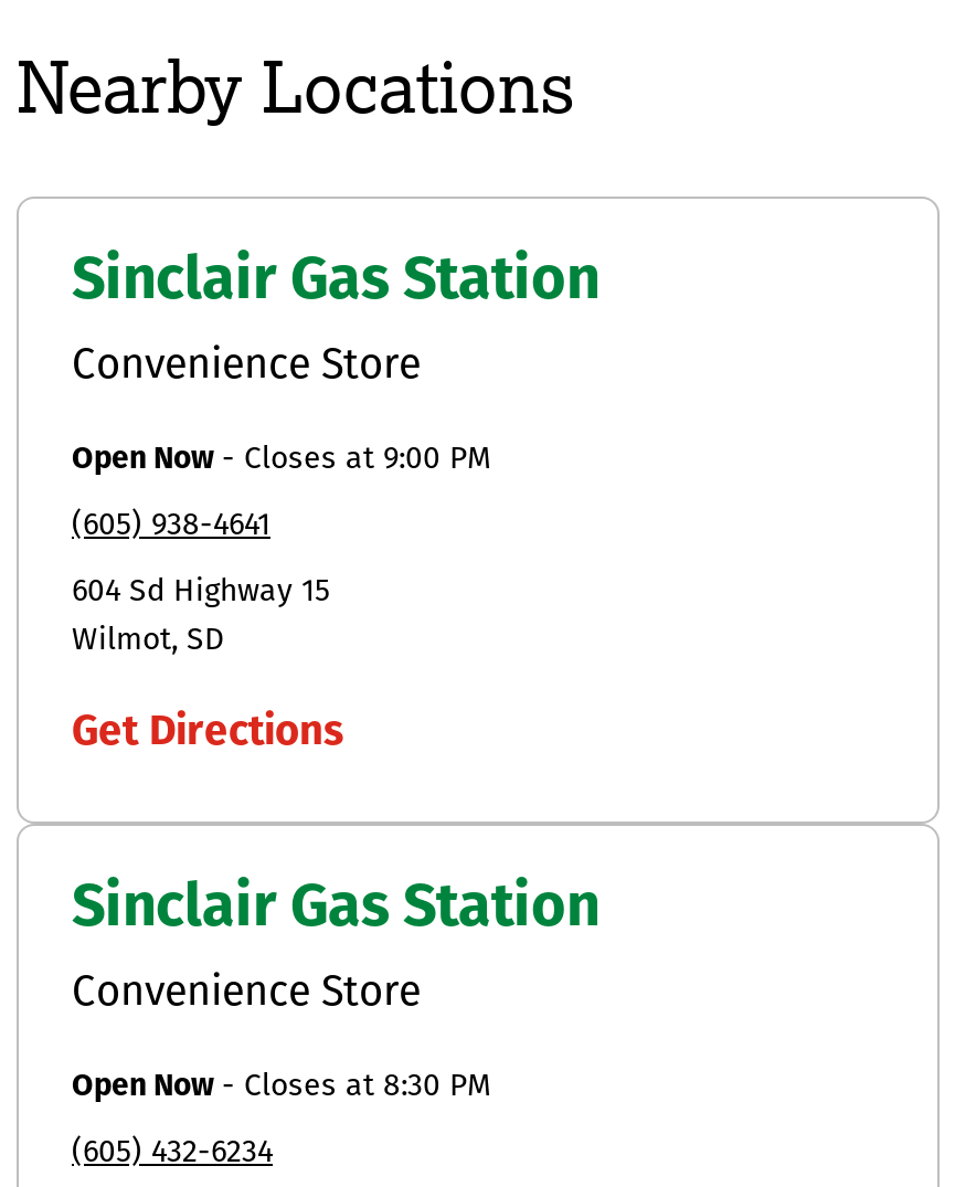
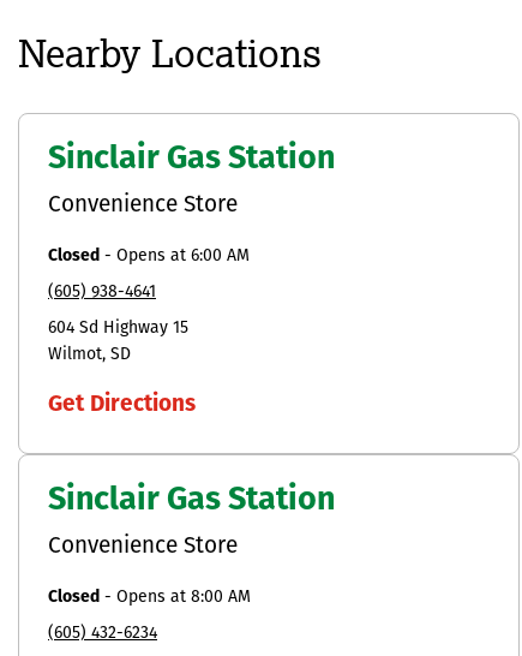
[72,445,491,478] Open Now - Closes at 9:00 PM -> [48,247,250,265] Closed - Opens at 6:00 AM
[72,1072,491,1105] Open Now - Closes at 8:30 PM -> [48,588,251,606] Closed - Opens at 8:00 AM

